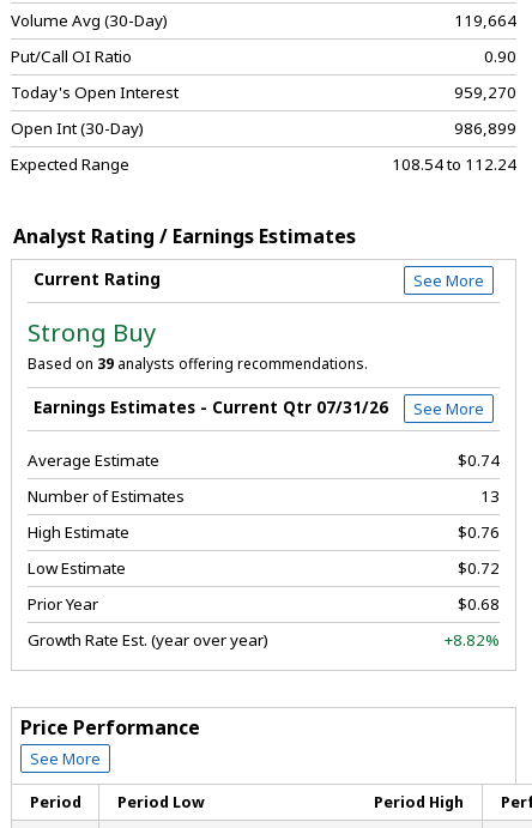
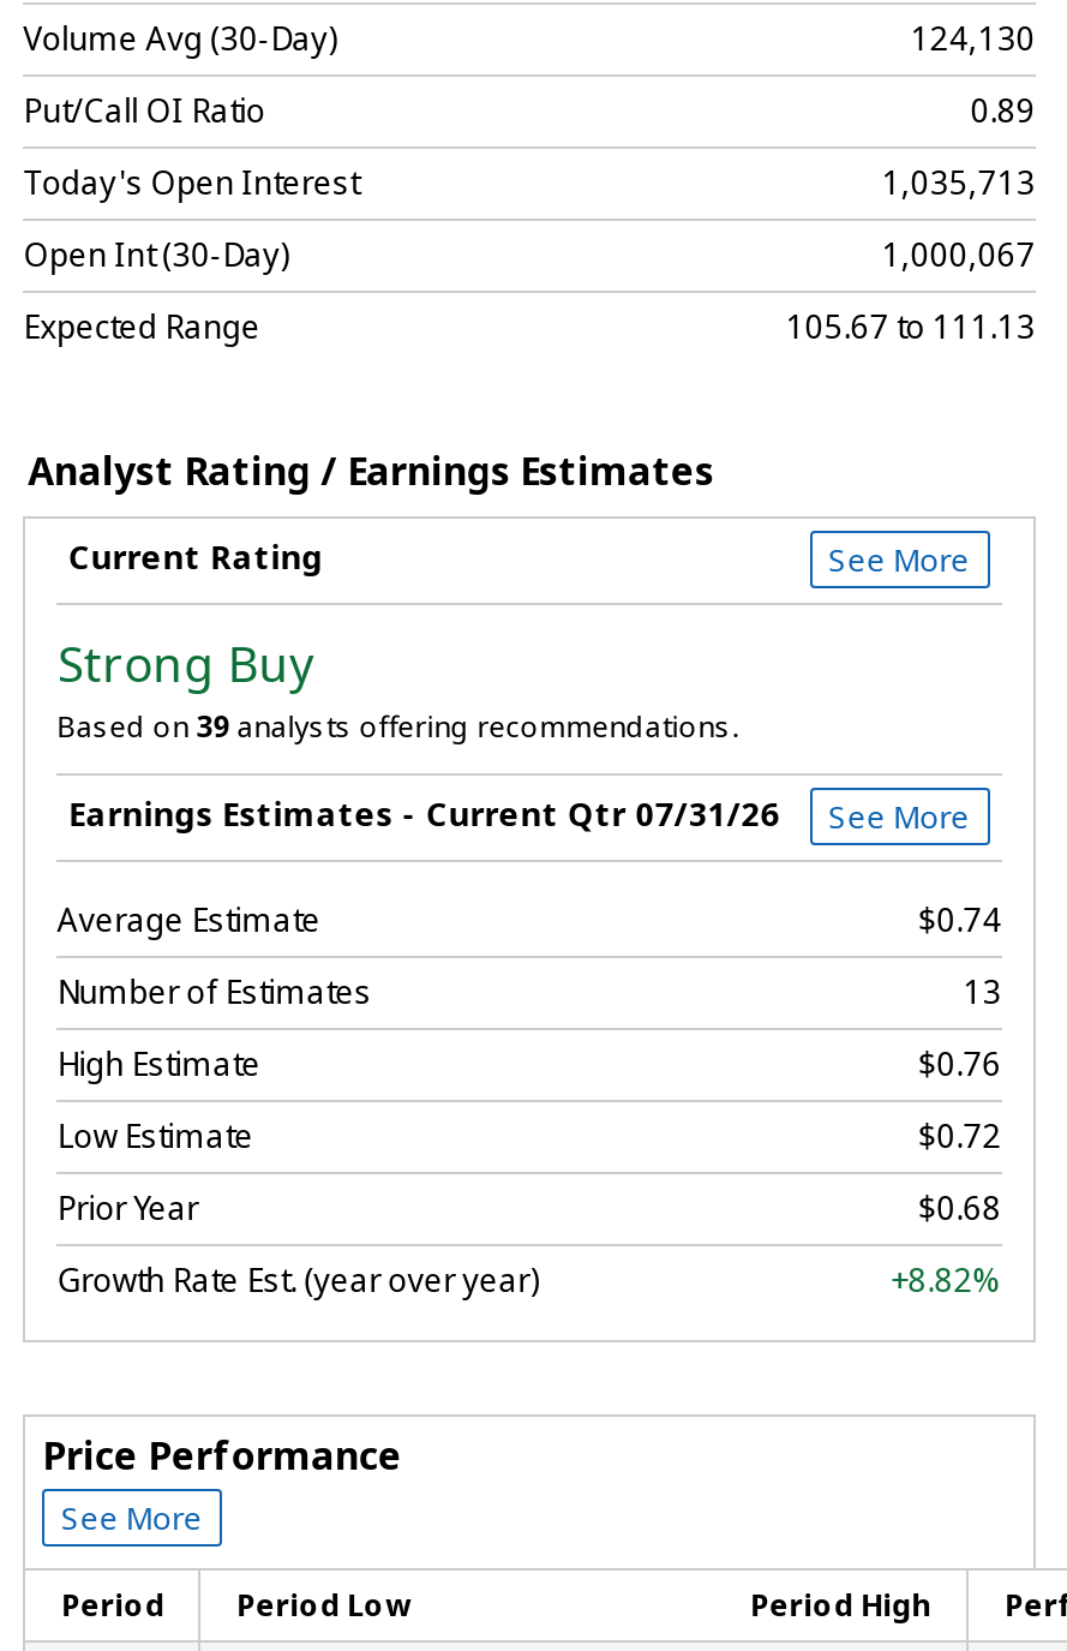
[454,9,516,31] 119,664 -> [911,16,1036,59] 124,130
[484,45,516,67] 0.90 -> [971,88,1036,131] 0.89
[454,81,516,103] 959,270 -> [882,160,1036,203] 1,035,713
[454,117,516,139] 986,899 -> [882,232,1036,275] 1,000,067
[392,153,516,174] 108.54 to 112.24 -> [786,304,1036,347] 105.67 to 111.13

